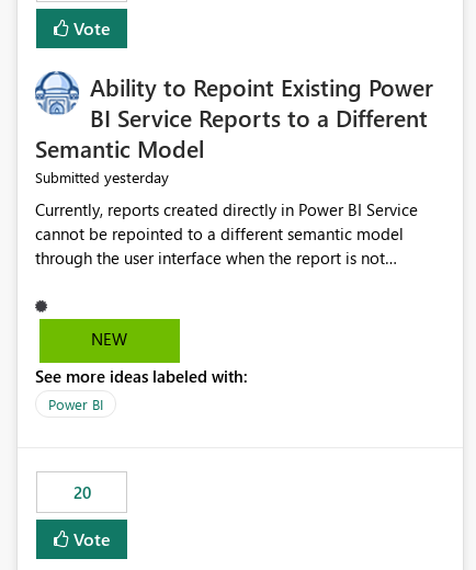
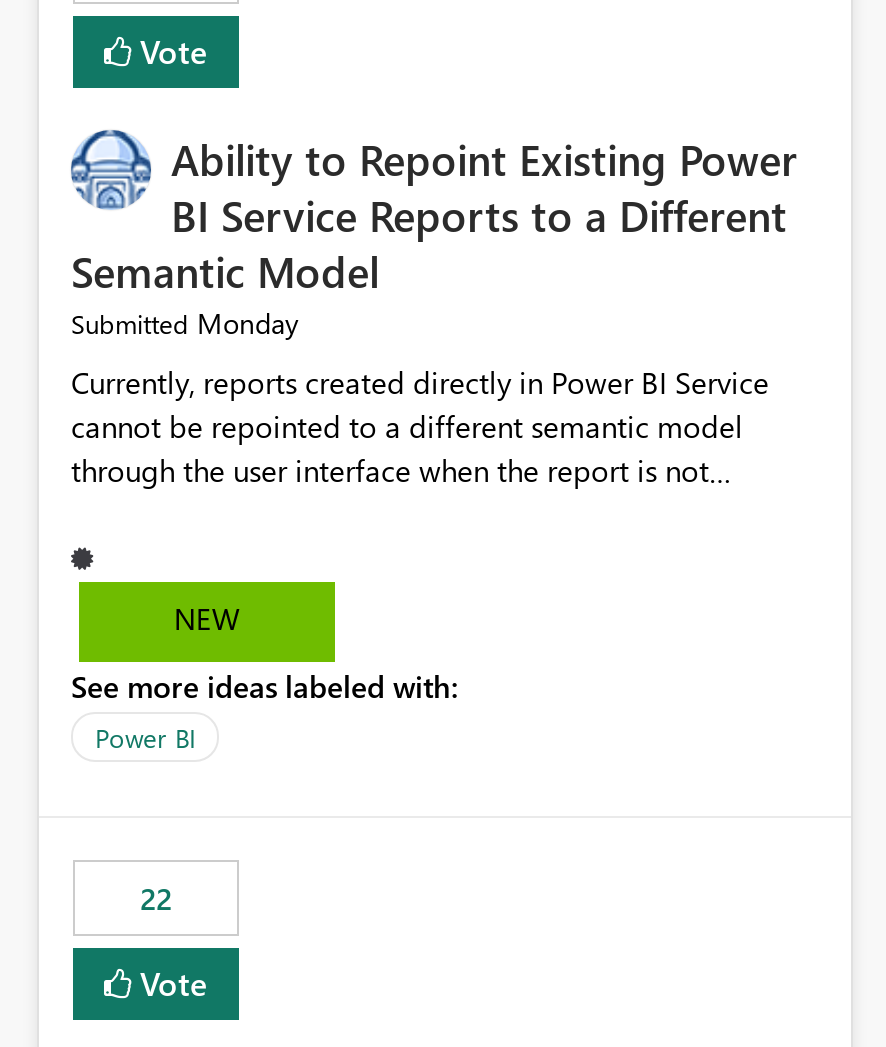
[35,167,169,188] Submitted yesterday -> [71,305,299,343] Submitted Monday
[73,482,90,504] 20 -> [140,879,172,919] 22

